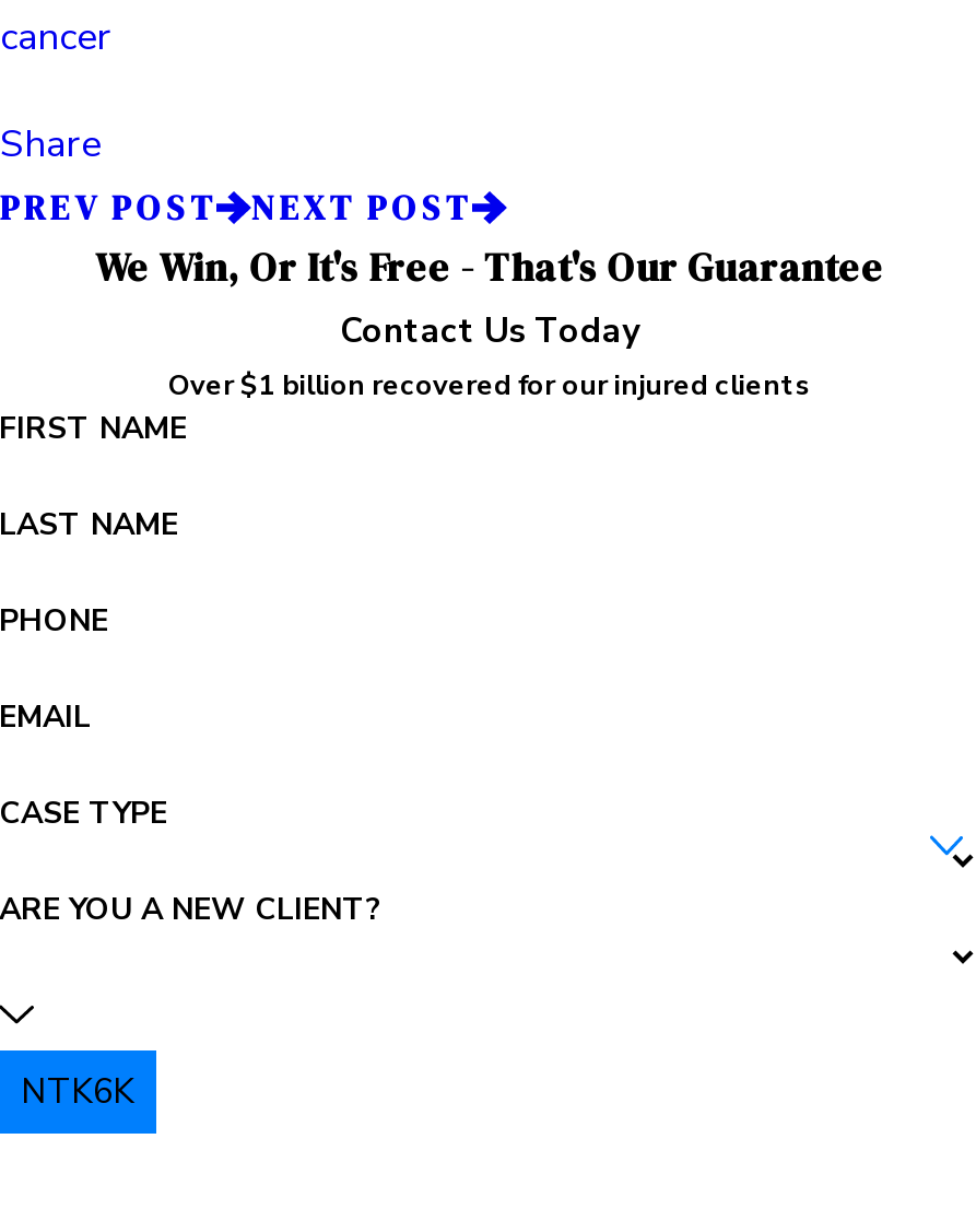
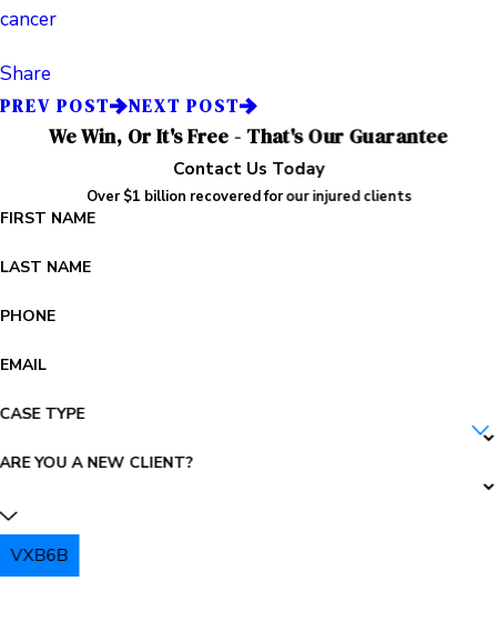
[21,1068,134,1114] NTK6K -> [11,543,68,567] VXB6B

